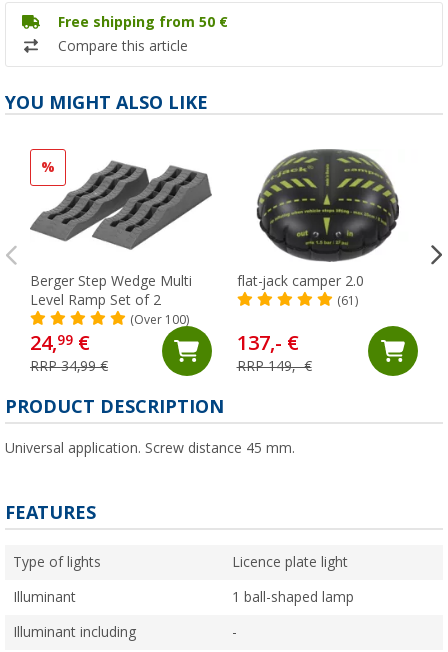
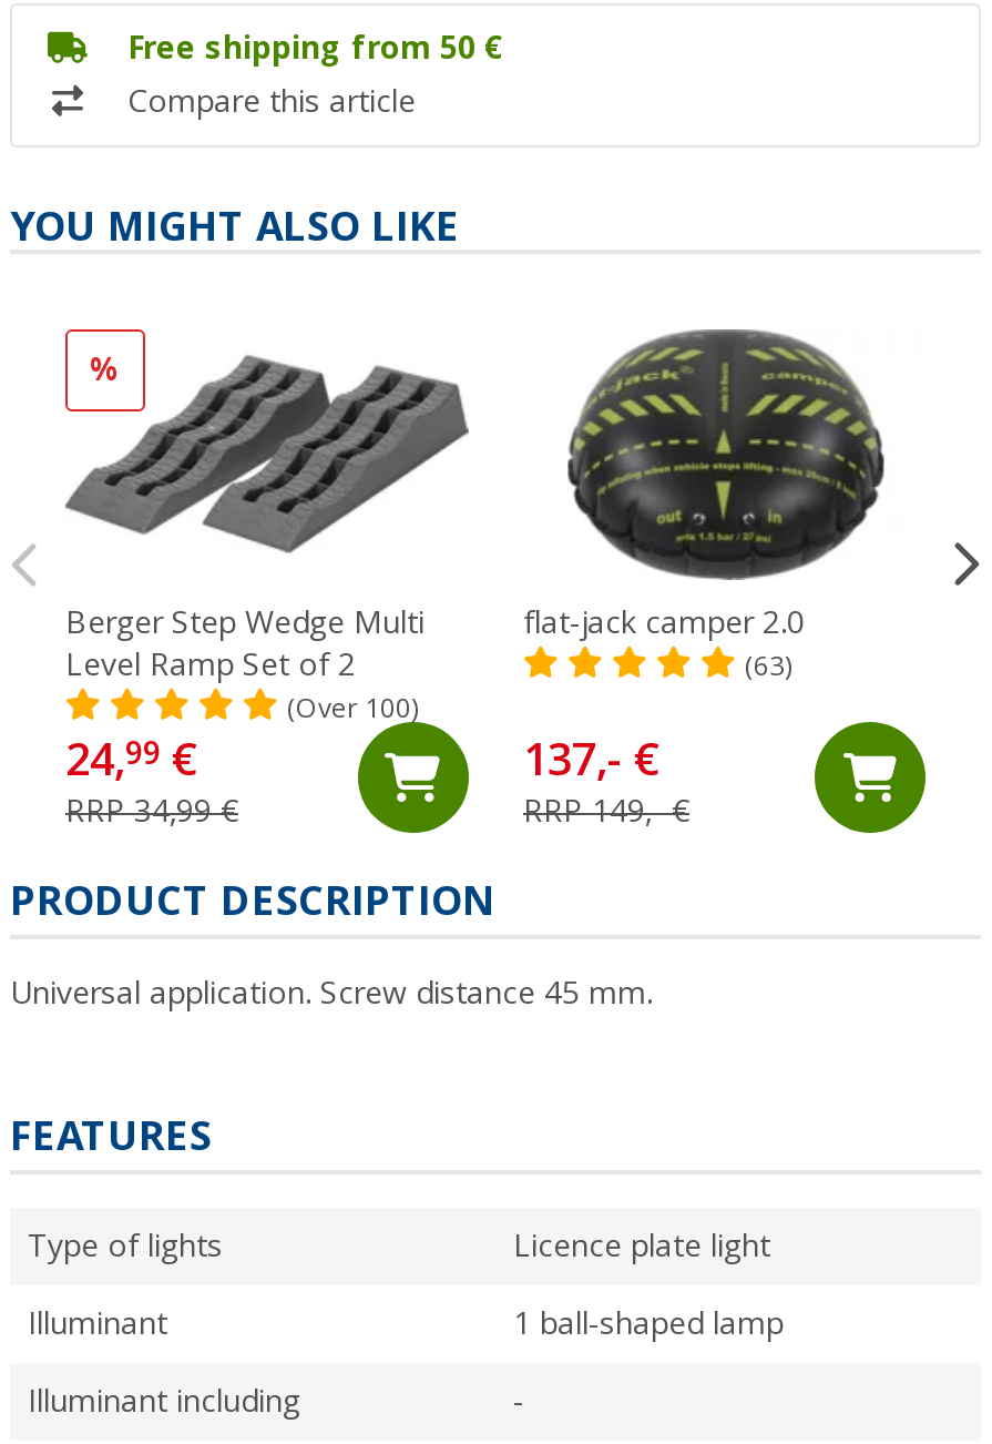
[336,294,357,308] (61) -> [745,652,791,683] (63)

